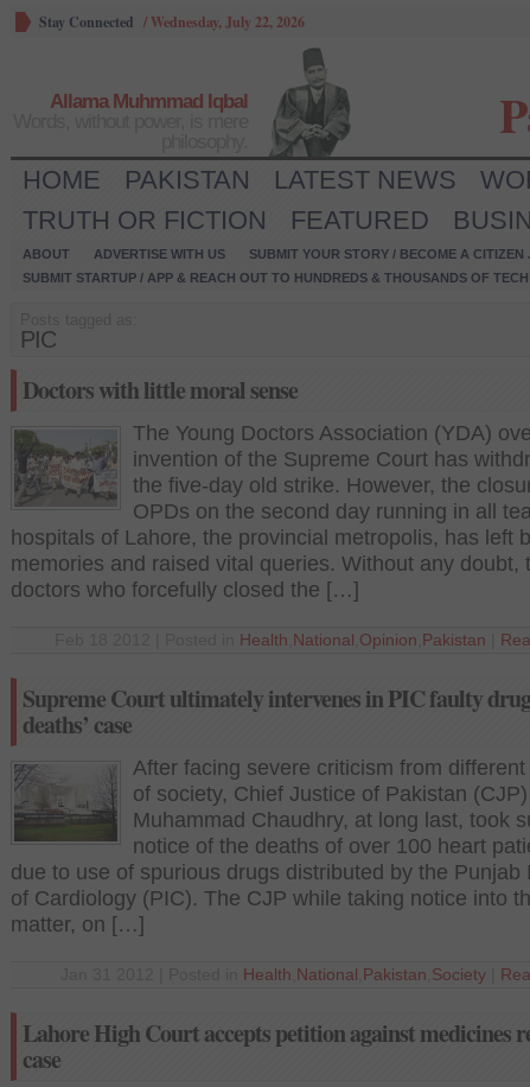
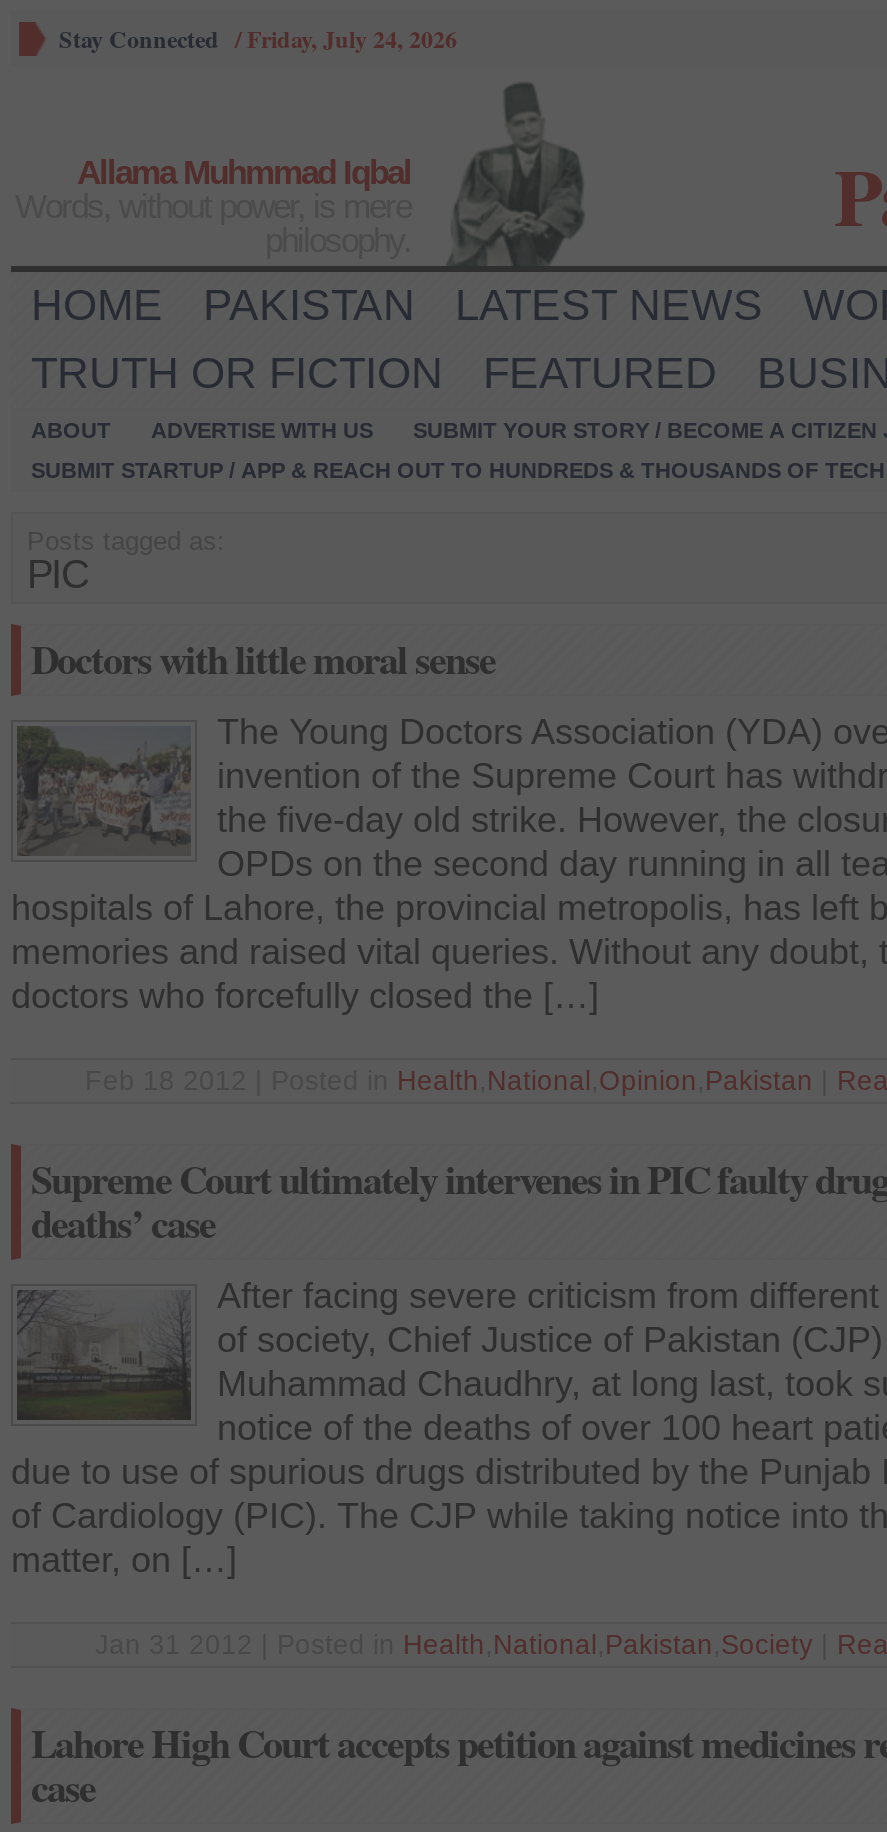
[39,12,305,32] Stay Connected / Wednesday, July 22, 2026 -> [59,22,457,56] Stay Connected / Friday, July 24, 2026

